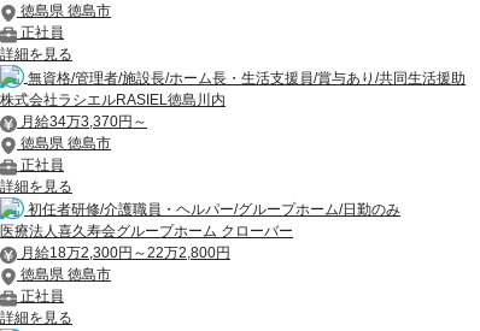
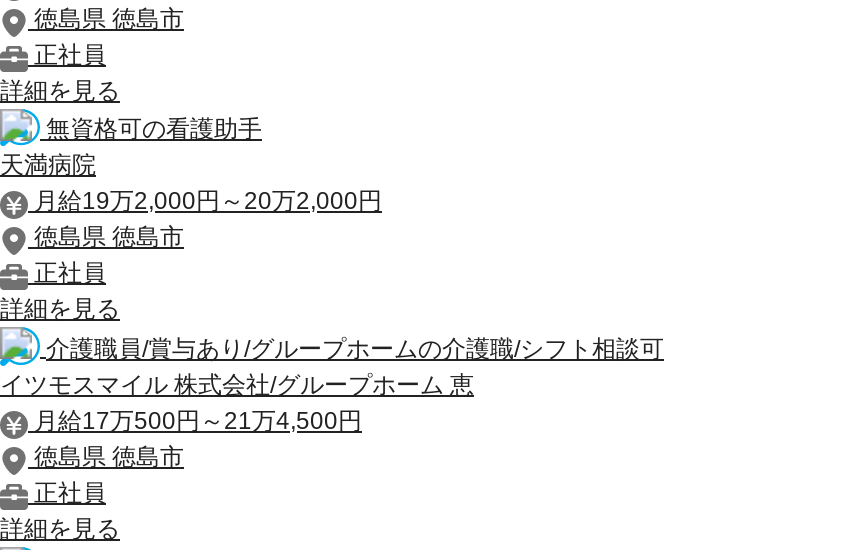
[0,70,466,130] 無資格/管理者/施設長/ホーム長・生活支援員/賞与あり/共同生活援助 | 株式会社ラシエルRASIEL徳島川内 | 月給34万3,370円～ -> [0,116,382,216] 無資格可の看護助手 | 天満病院 | 月給19万2,000円～20万2,000円
[0,201,400,262] 初任者研修/介護職員・ヘルパー/グループホーム/日勤のみ | 医療法人喜久寿会グループホーム クローバー | 月給18万2,300円～22万2,800円 -> [0,335,664,435] 介護職員/賞与あり/グループホームの介護職/シフト相談可 | イツモスマイル 株式会社/グループホーム 恵 | 月給17万500円～21万4,500円

